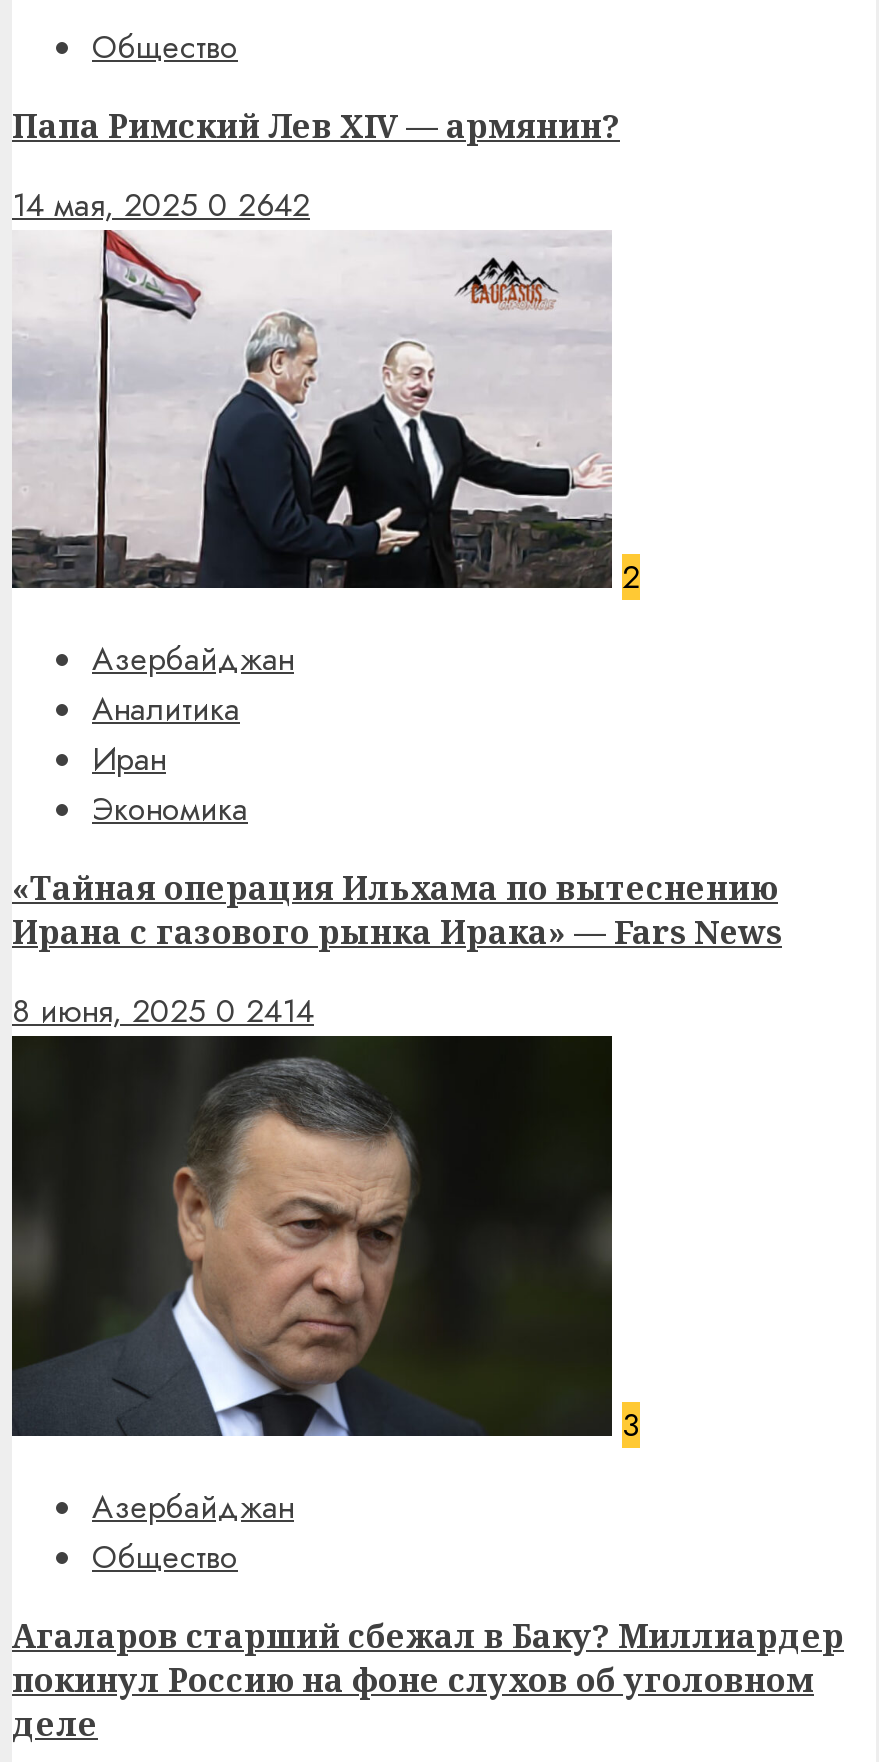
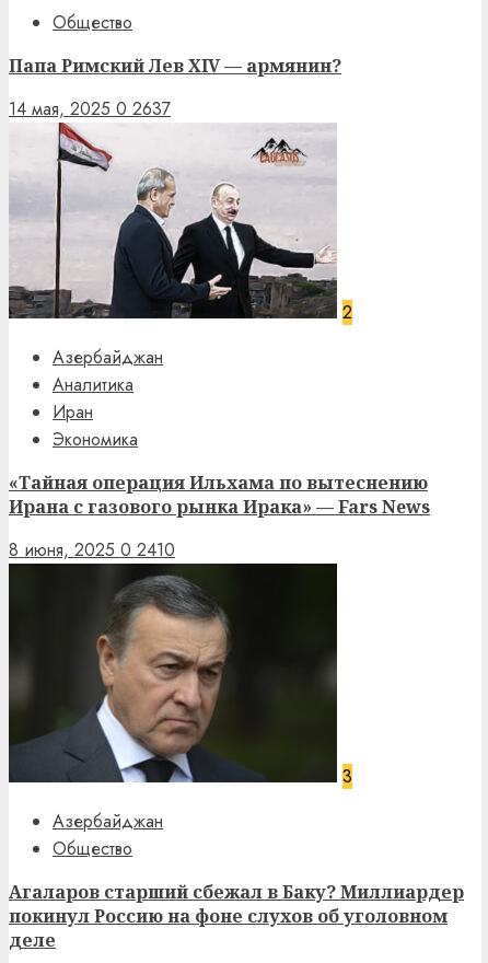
[12,183,310,229] 14 мая, 2025 0 2642 -> [9,97,171,122] 14 мая, 2025 0 2637
[12,989,314,1035] 8 июня, 2025 0 2414 -> [9,538,175,563] 8 июня, 2025 0 2410

